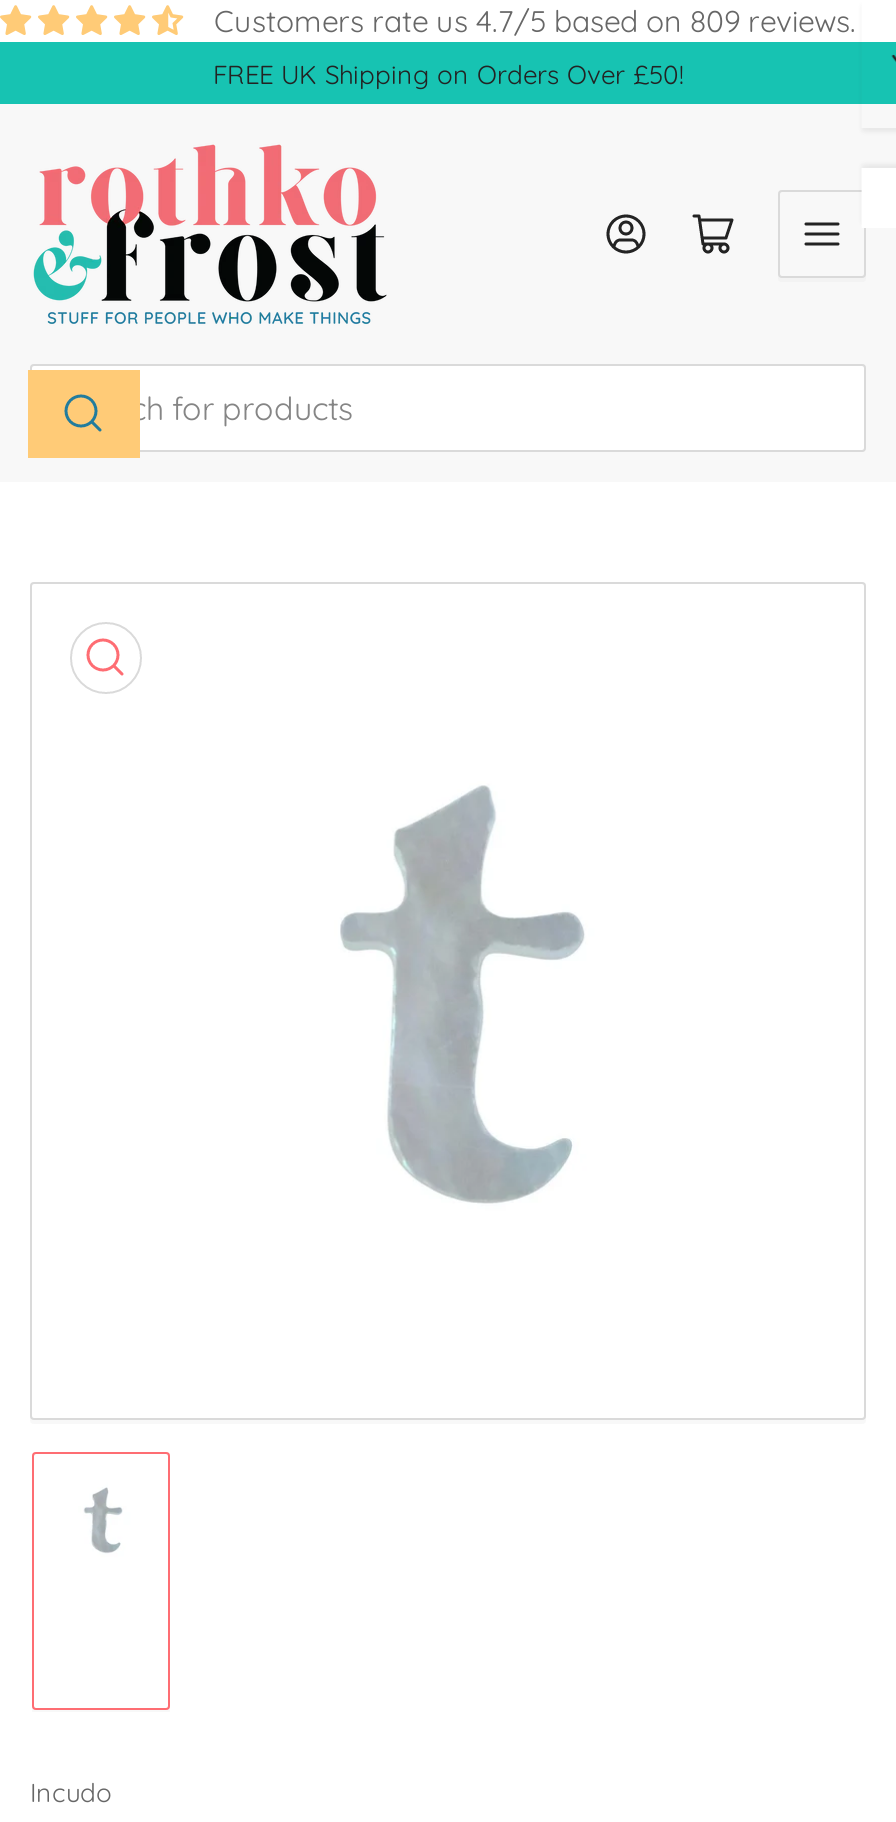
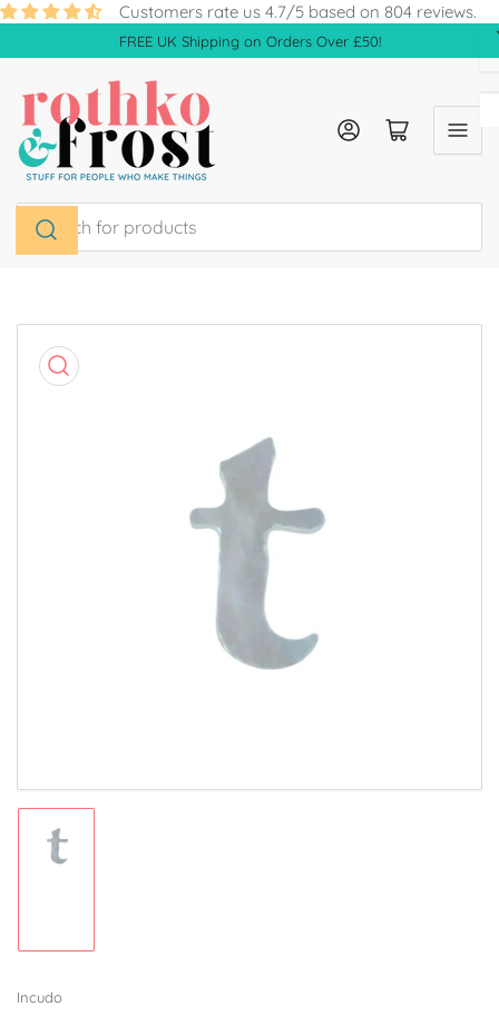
[214,2,856,40] Customers rate us 4.7/5 based on 809 reviews. -> [119,1,477,22] Customers rate us 4.7/5 based on 804 reviews.

